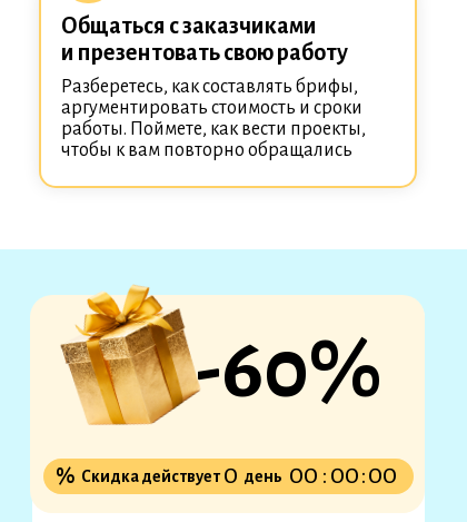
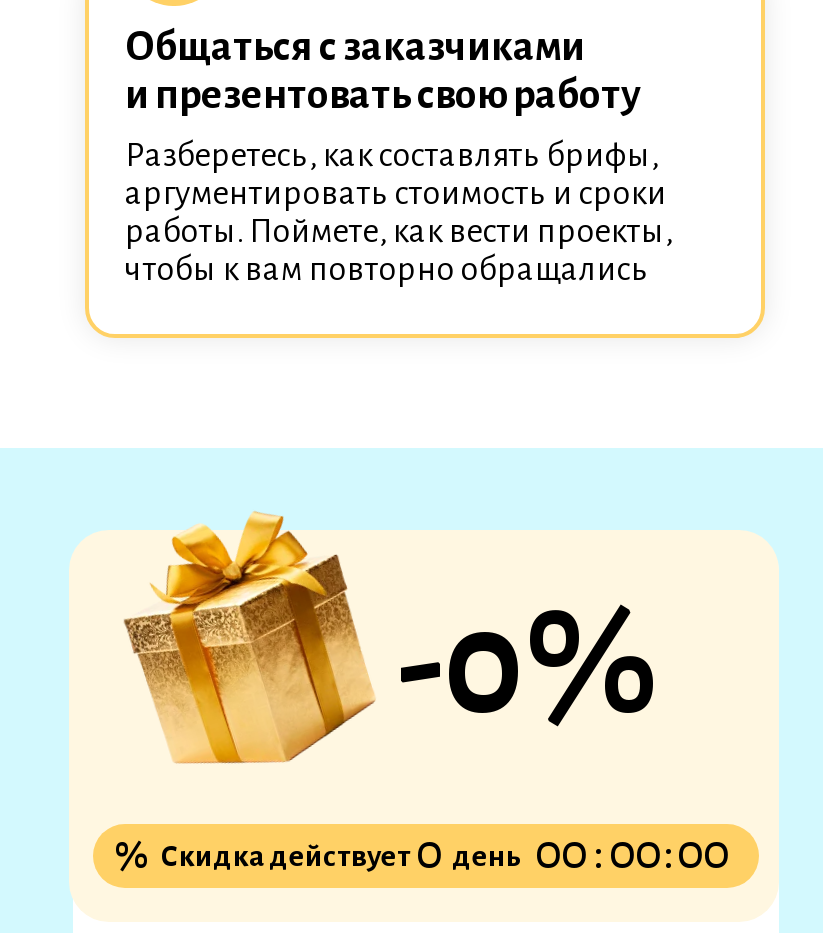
[196,327,382,414] -60% -> [397,588,657,744] -0%

